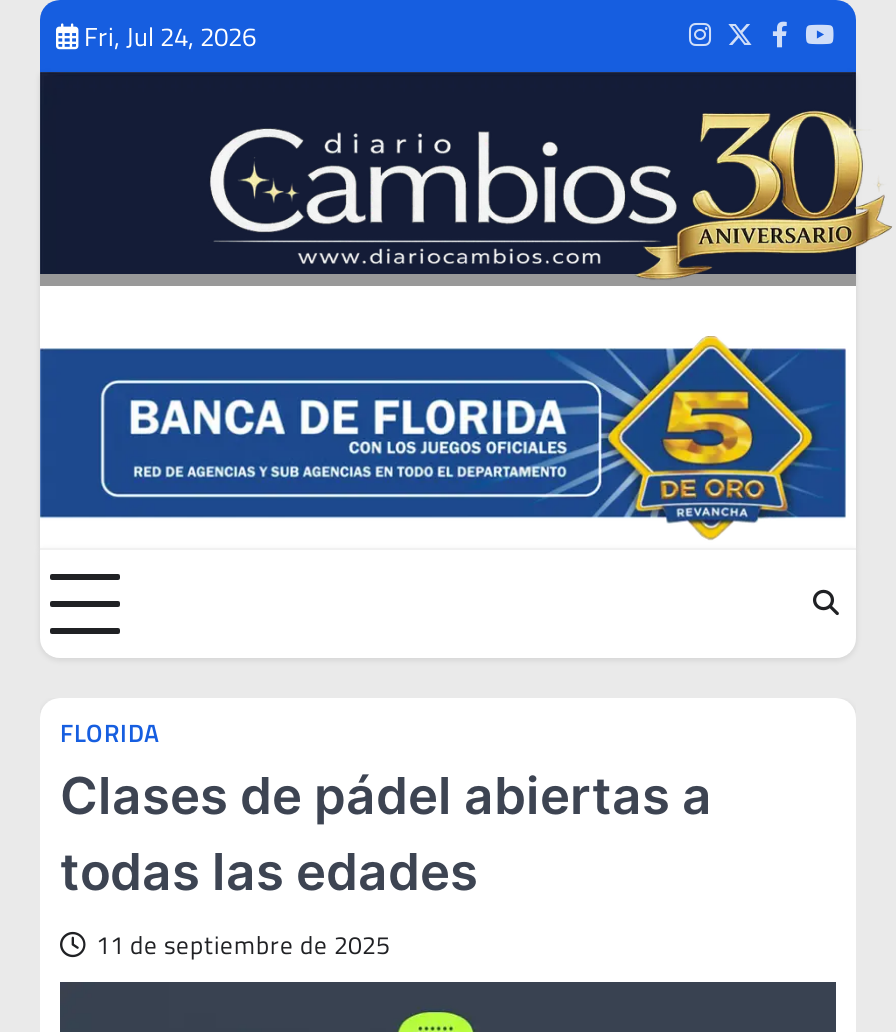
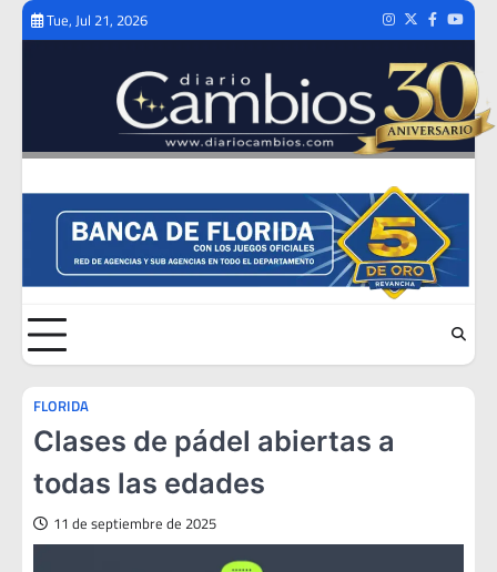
[84,15,256,55] Fri, Jul 24, 2026 -> [47,8,148,30] Tue, Jul 21, 2026

